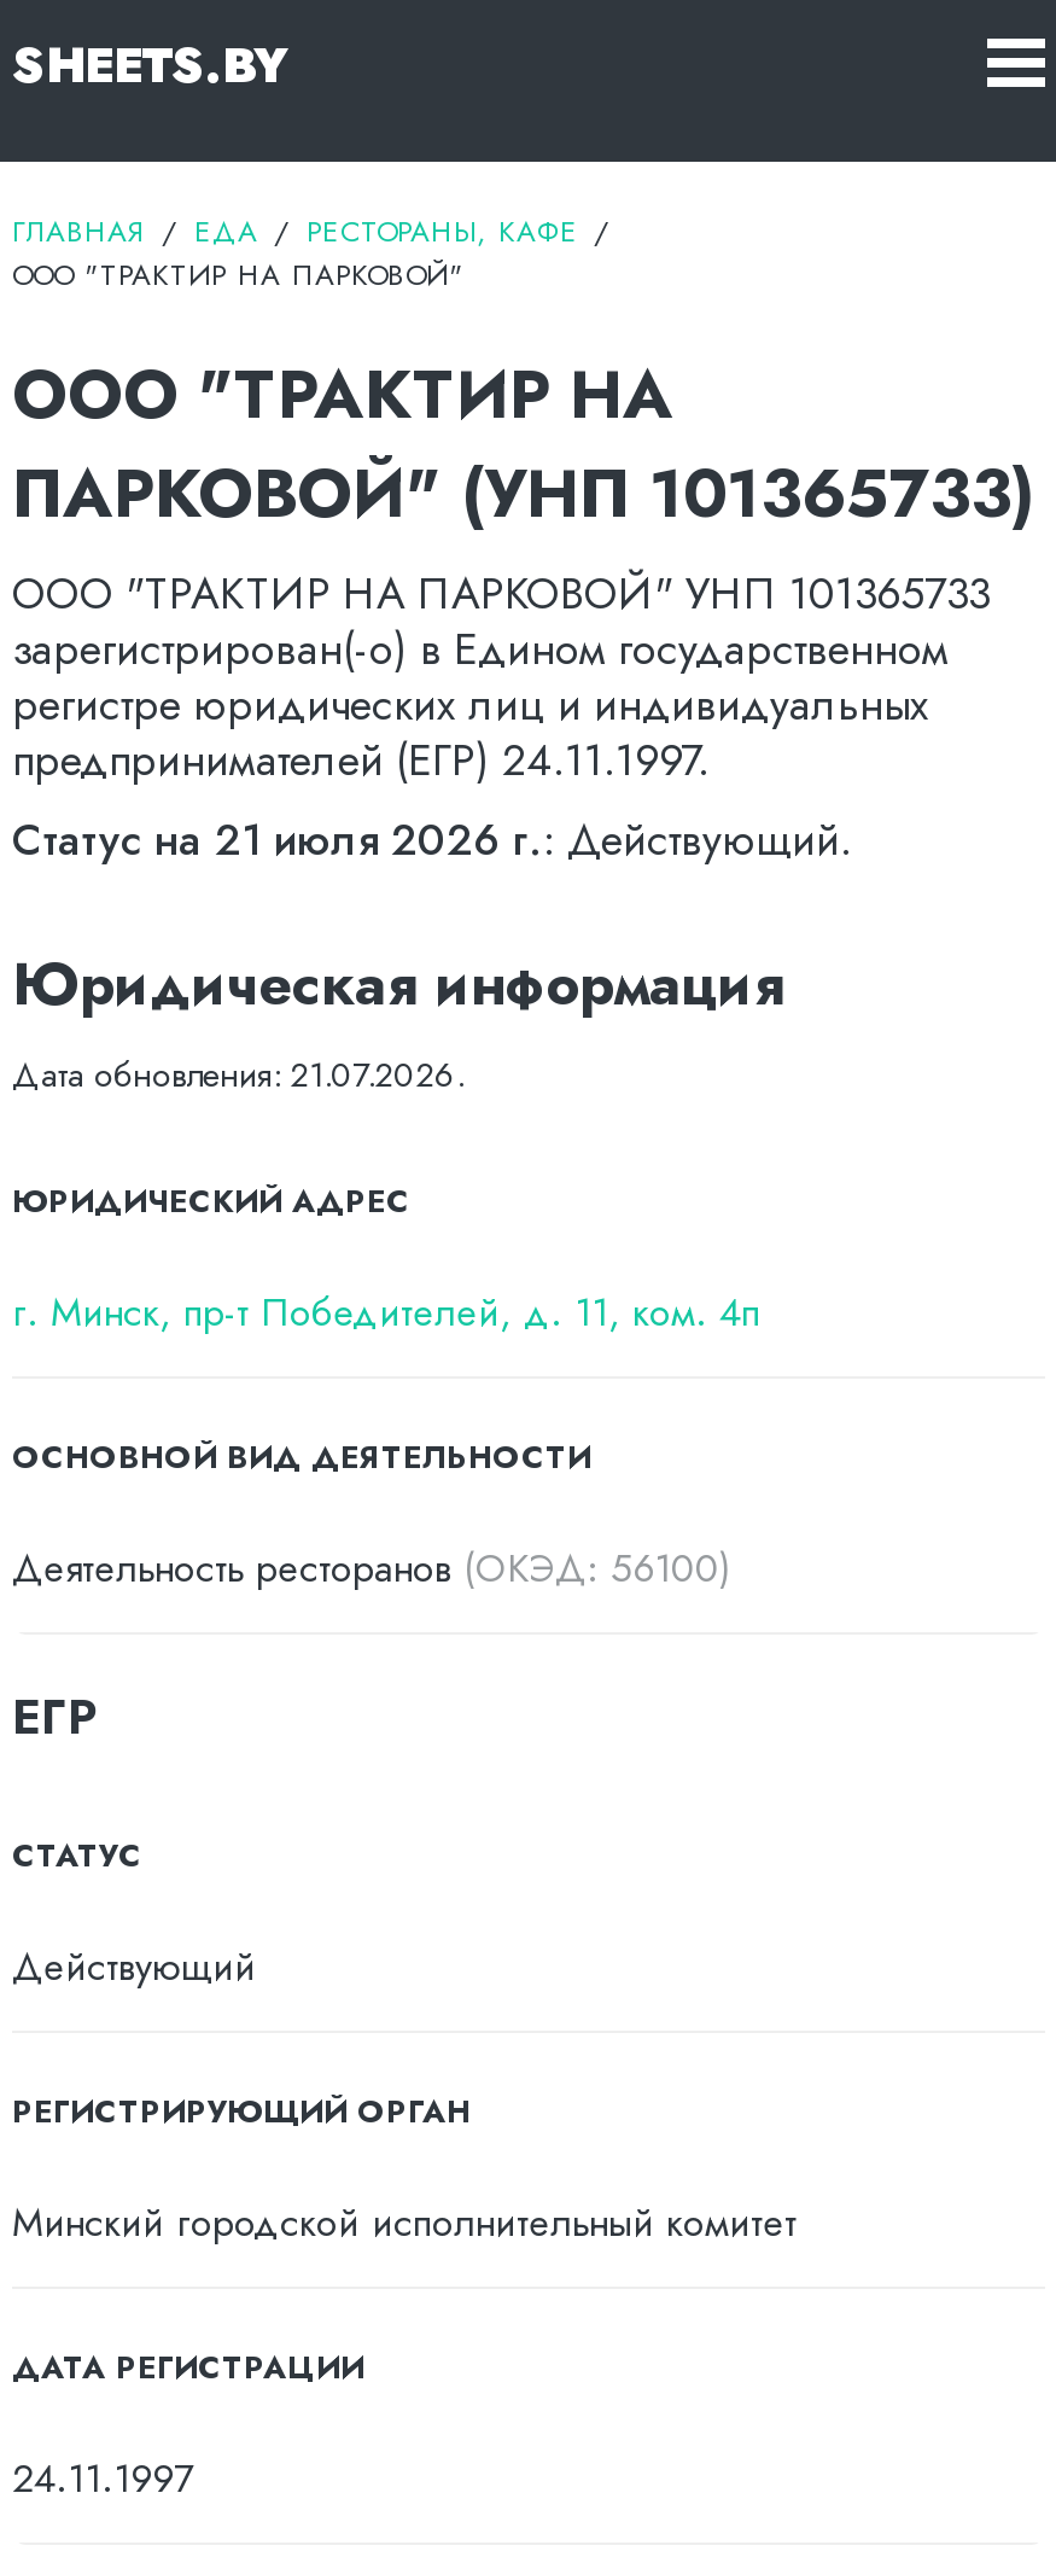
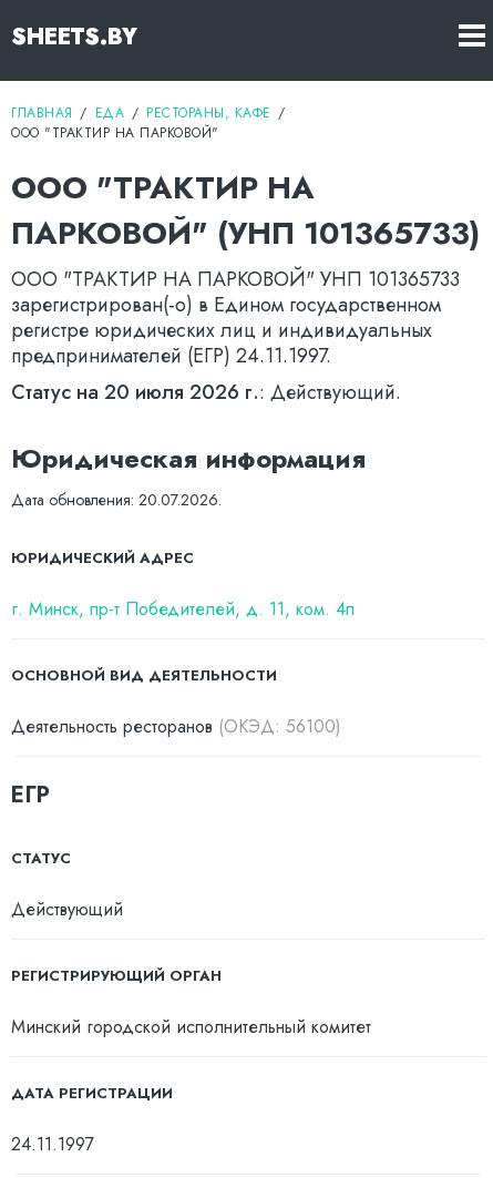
[12,809,852,872] Статус на 21 июля 2026 г.: Действующий. -> [11,378,401,407] Статус на 20 июля 2026 г.: Действующий.
[12,1050,463,1099] Дата обновления: 21.07.2026. -> [11,489,222,511] Дата обновления: 20.07.2026.

